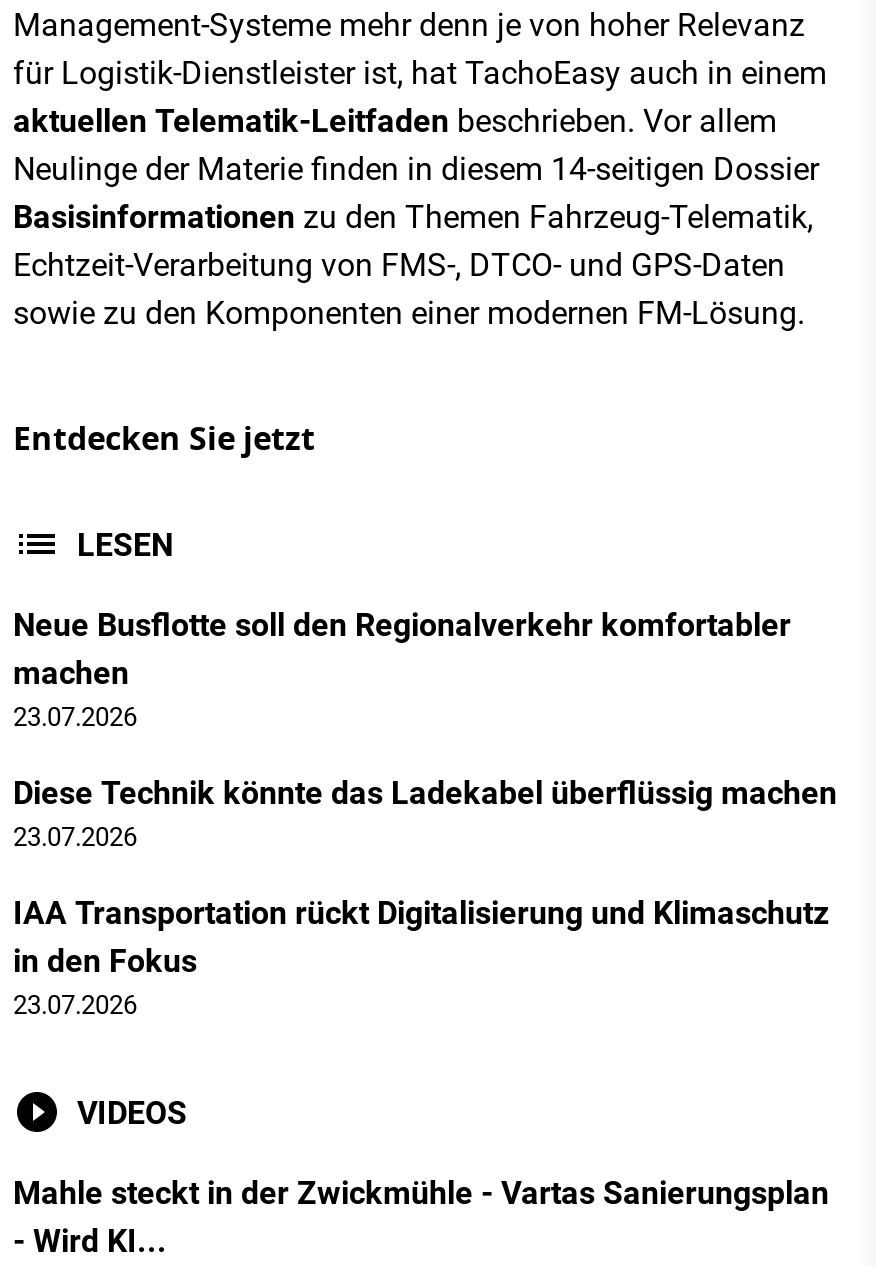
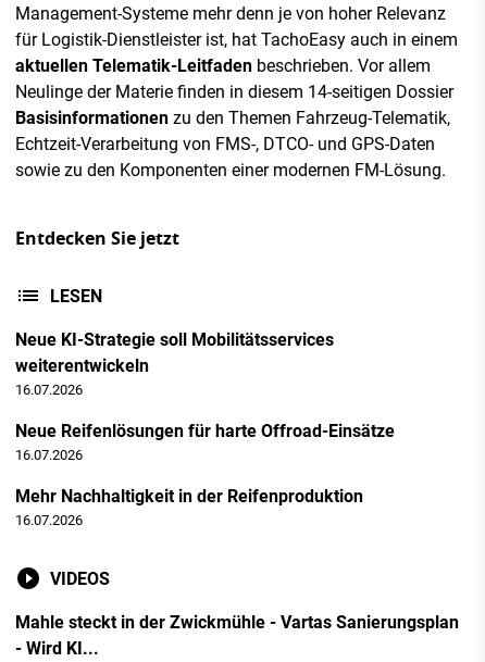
[13,605,791,731] Neue Busflotte soll den Regionalverkehr komfortabler | machen | 23.07.2026 -> [15,329,334,397] Neue KI-Strategie soll Mobilitätsservices | weiterentwickeln | 16.07.2026
[13,773,837,851] Diese Technik könnte das Ladekabel überflüssig machen | 23.07.2026 -> [15,420,395,463] Neue Reifenlösungen für harte Offroad-Einsätze | 16.07.2026
[13,893,829,1019] IAA Transportation rückt Digitalisierung und Klimaschutz | in den Fokus | 23.07.2026 -> [15,485,363,528] Mehr Nachhaltigkeit in der Reifenproduktion | 16.07.2026

